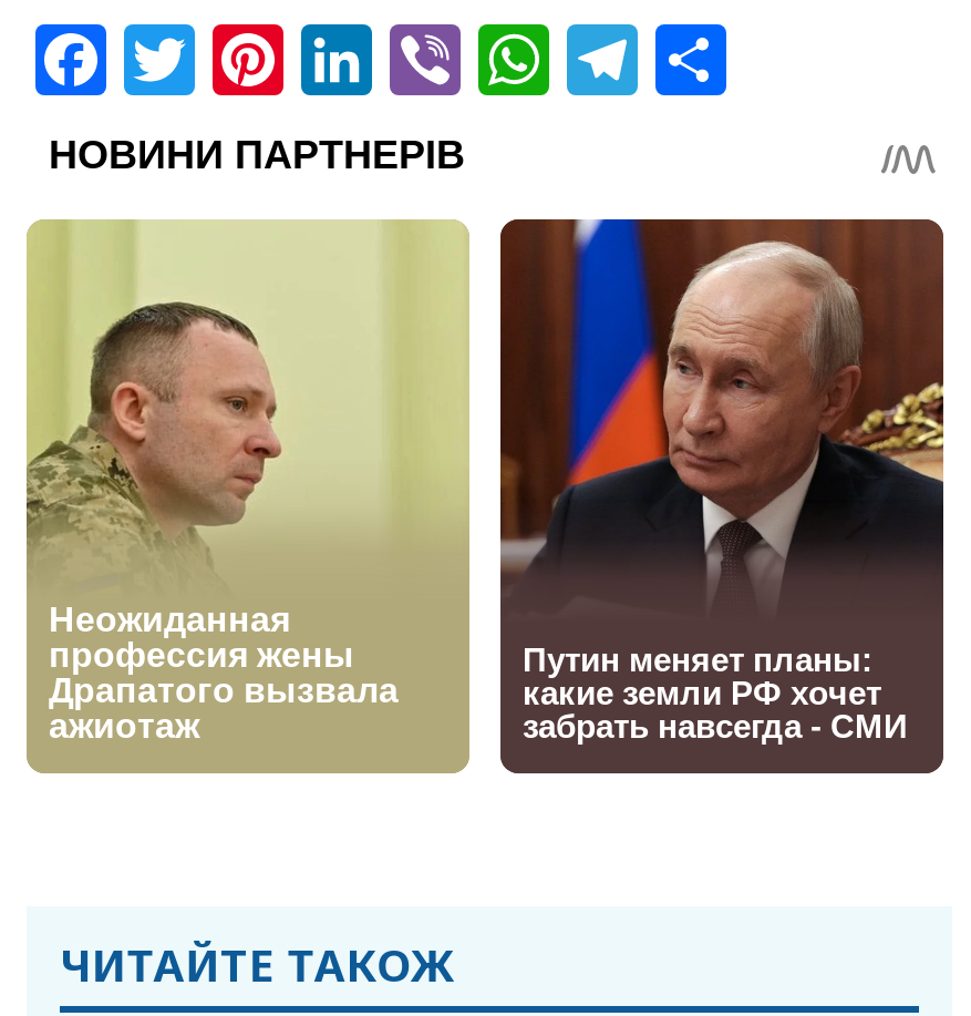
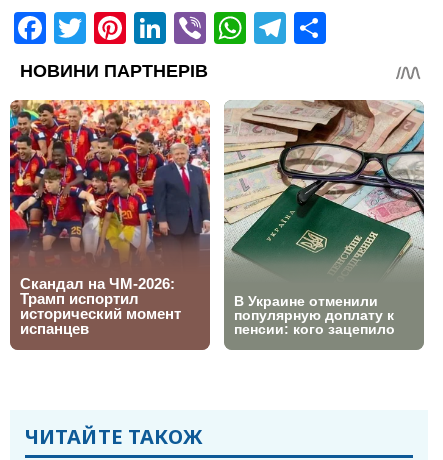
[24,219,469,773] [image] -> [9,100,211,350] [image]
[498,217,946,771] [image] -> [224,100,425,350] [image]

